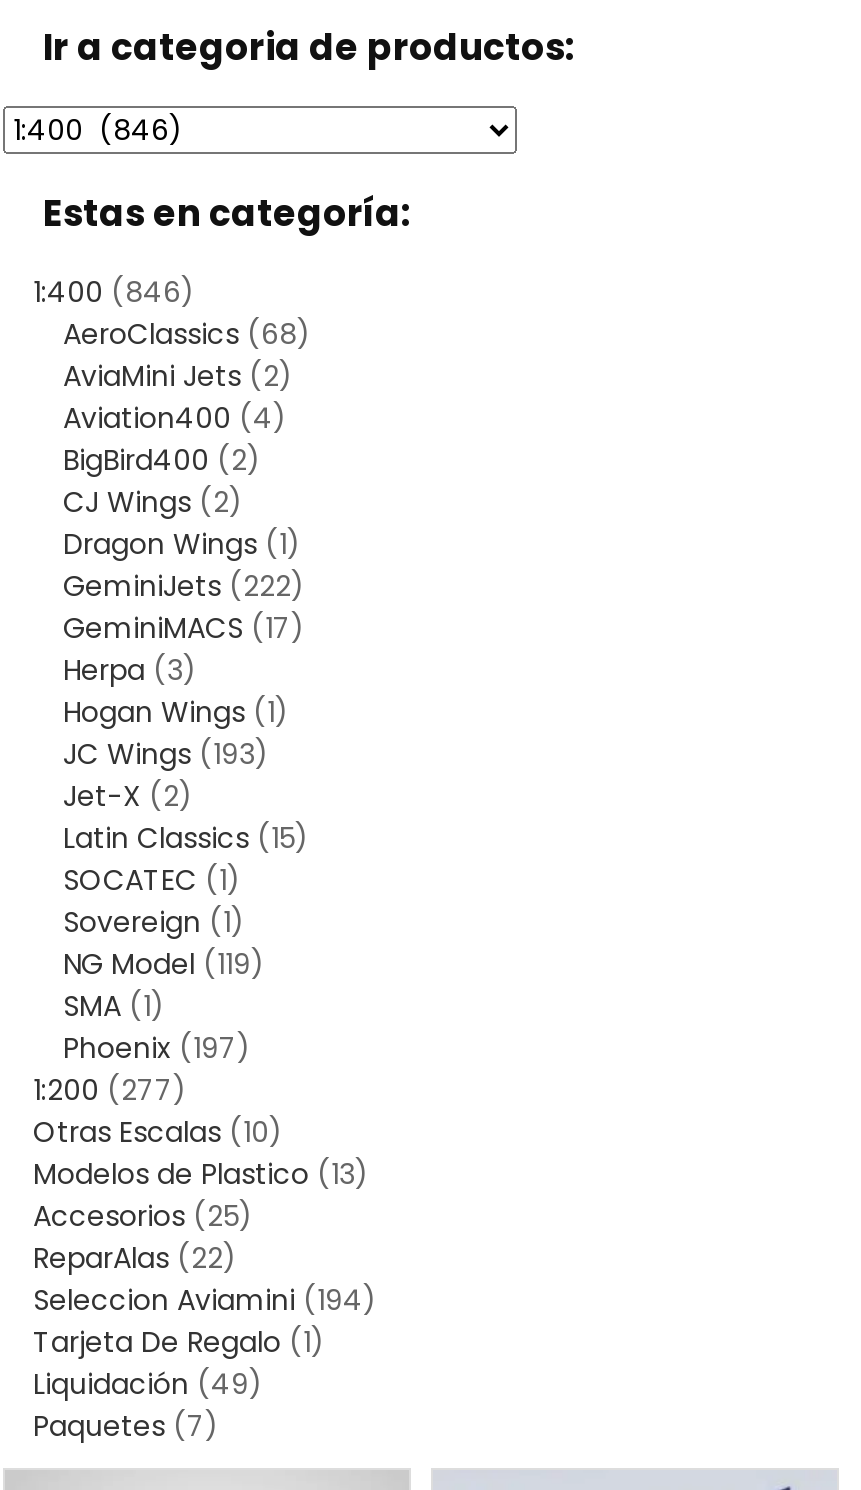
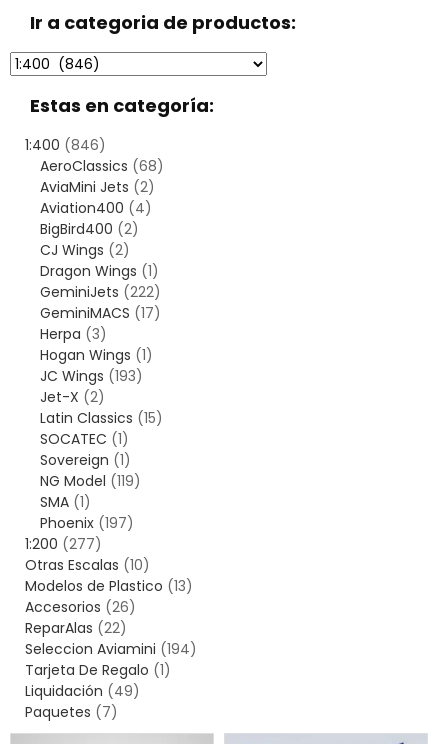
[33,1197,253,1237] Accesorios (25) -> [25,597,136,617] Accesorios (26)

